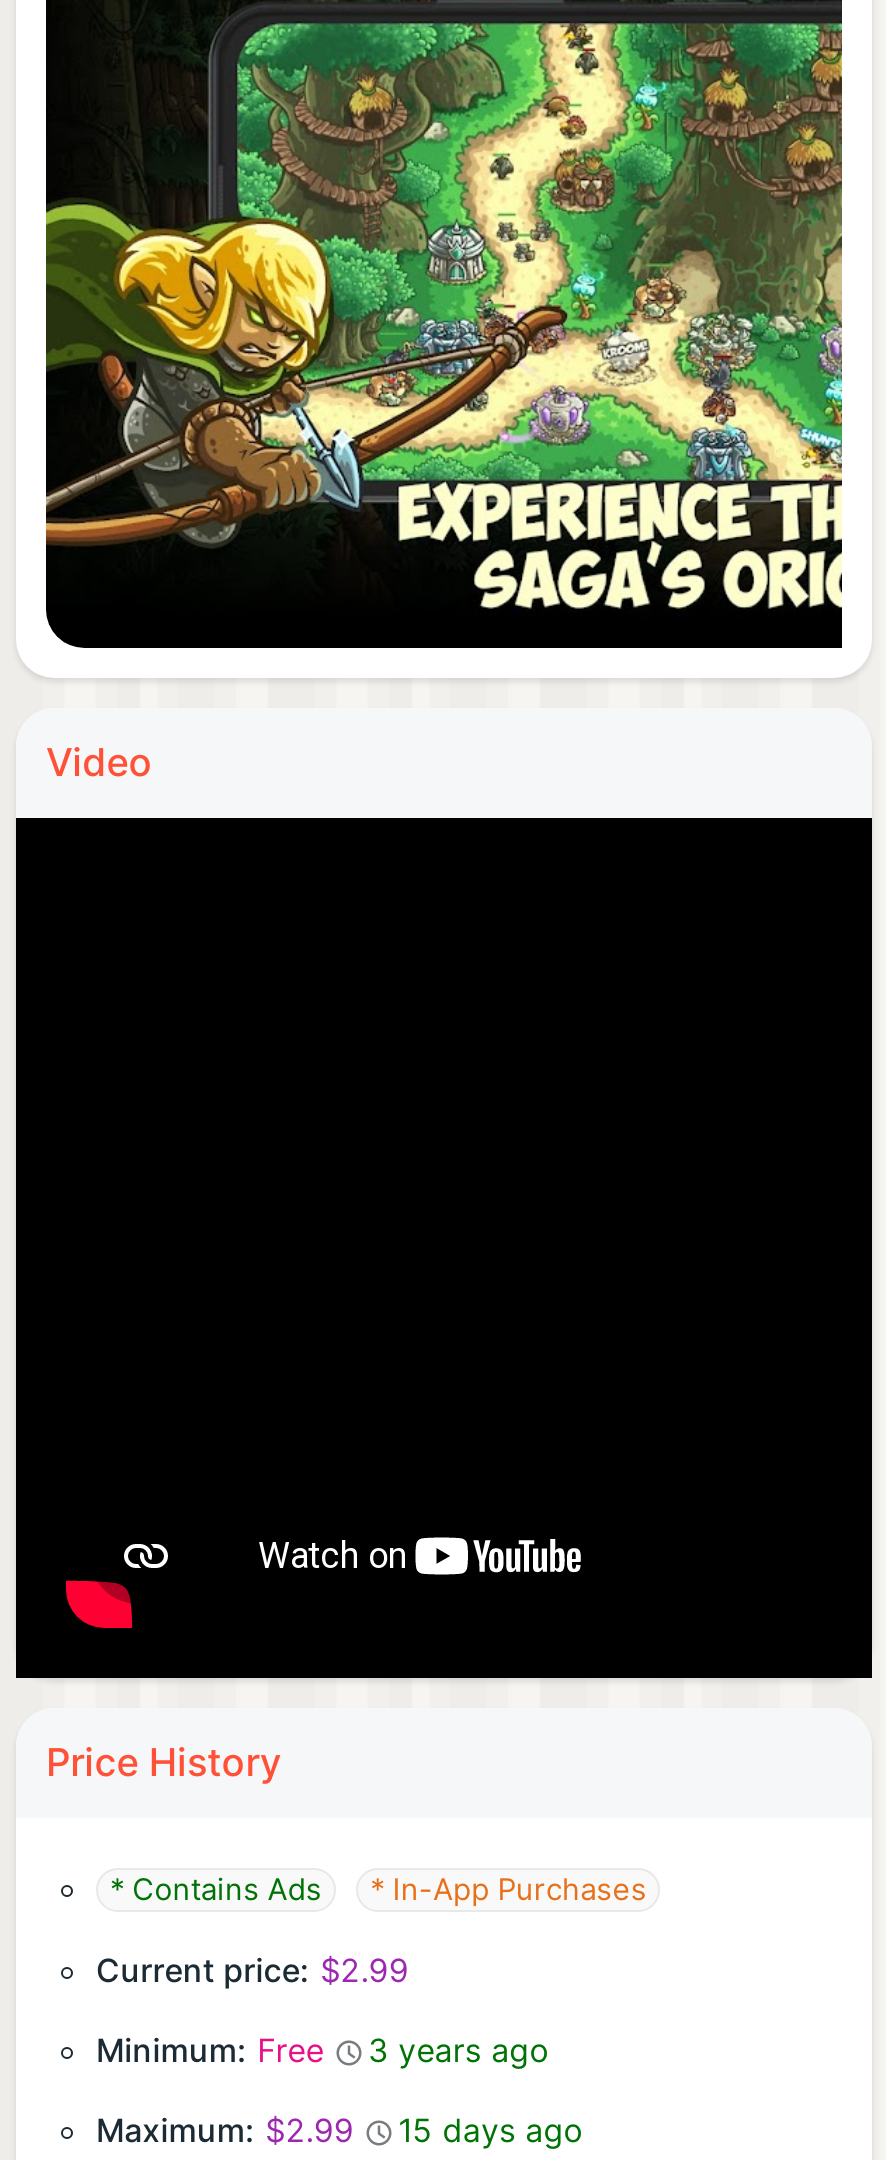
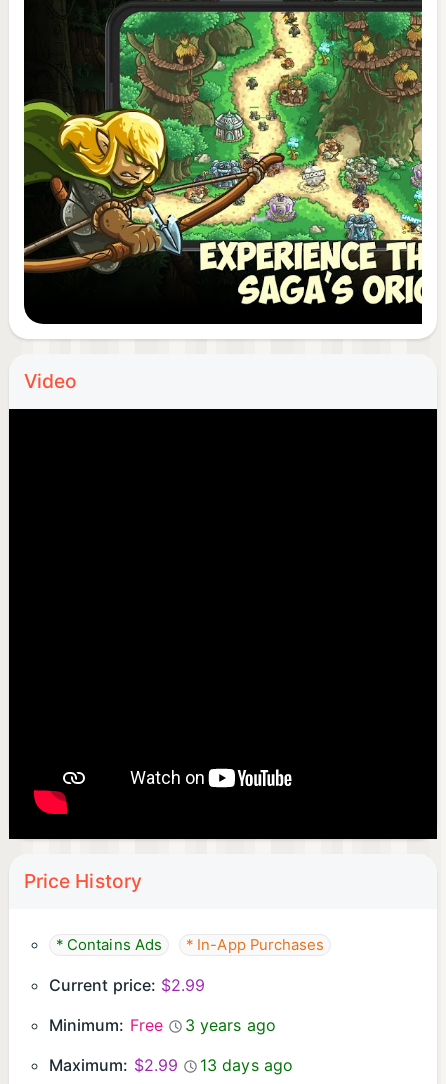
[124,2110,584,2150] Maximum: $2.99 15 days ago -> [63,1055,293,1075] Maximum: $2.99 13 days ago

